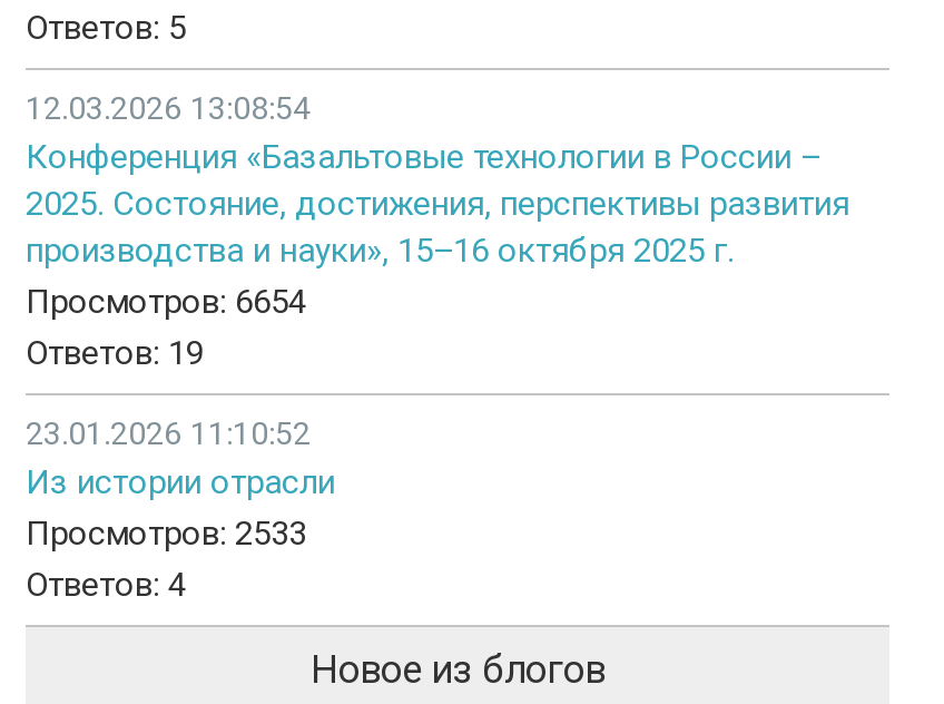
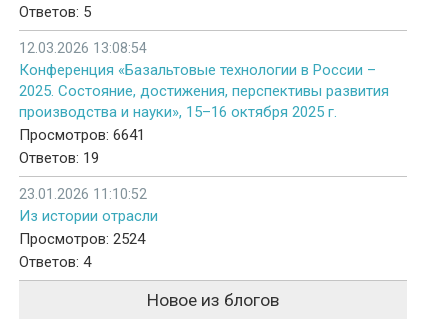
[26,281,306,321] Просмотров: 6654 -> [19,126,145,144] Просмотров: 6641
[26,512,306,553] Просмотров: 2533 -> [19,230,145,248] Просмотров: 2524

